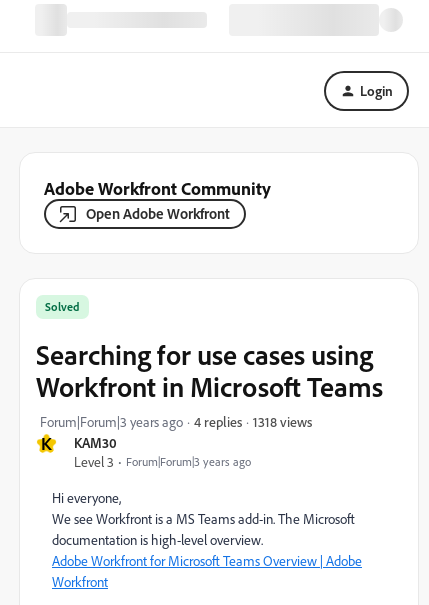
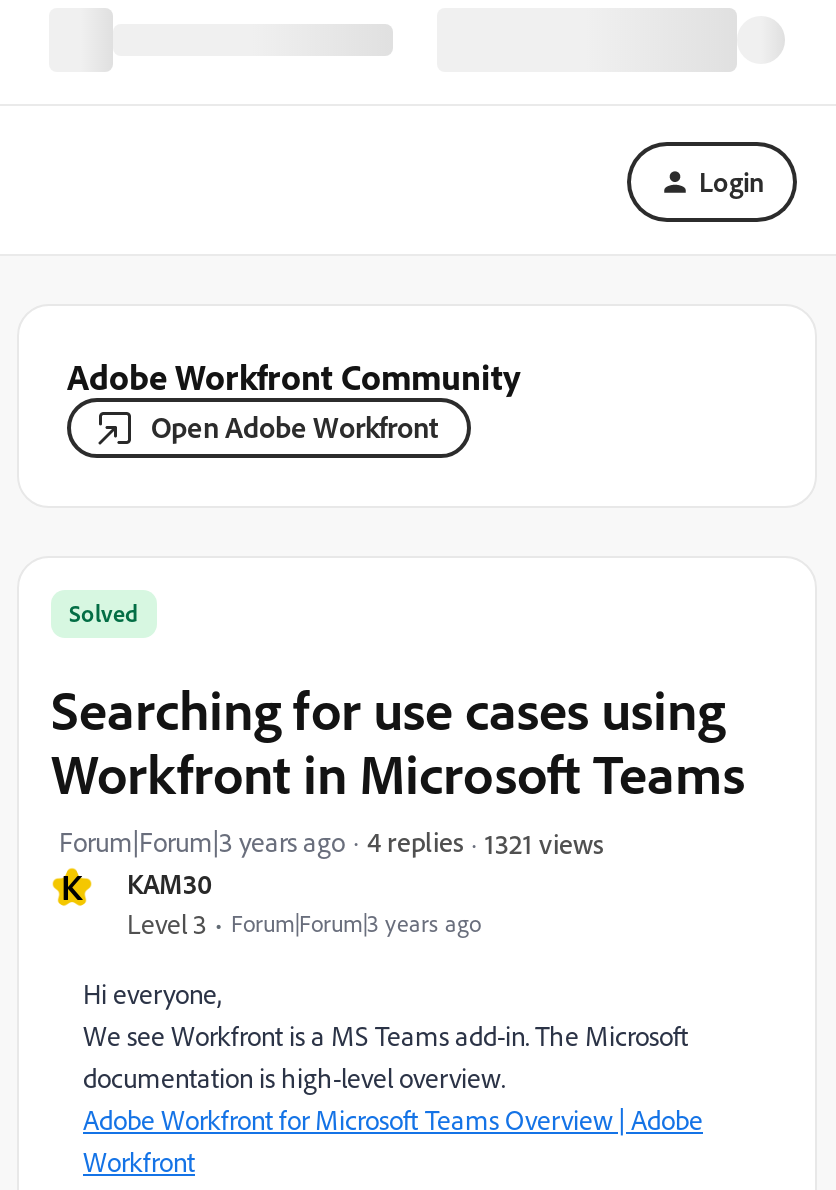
[253,412,312,429] 1318 views -> [485,825,603,859] 1321 views

